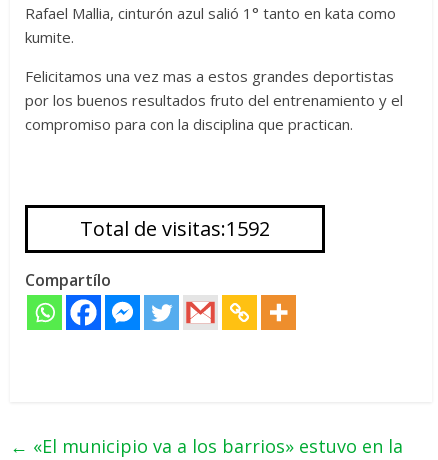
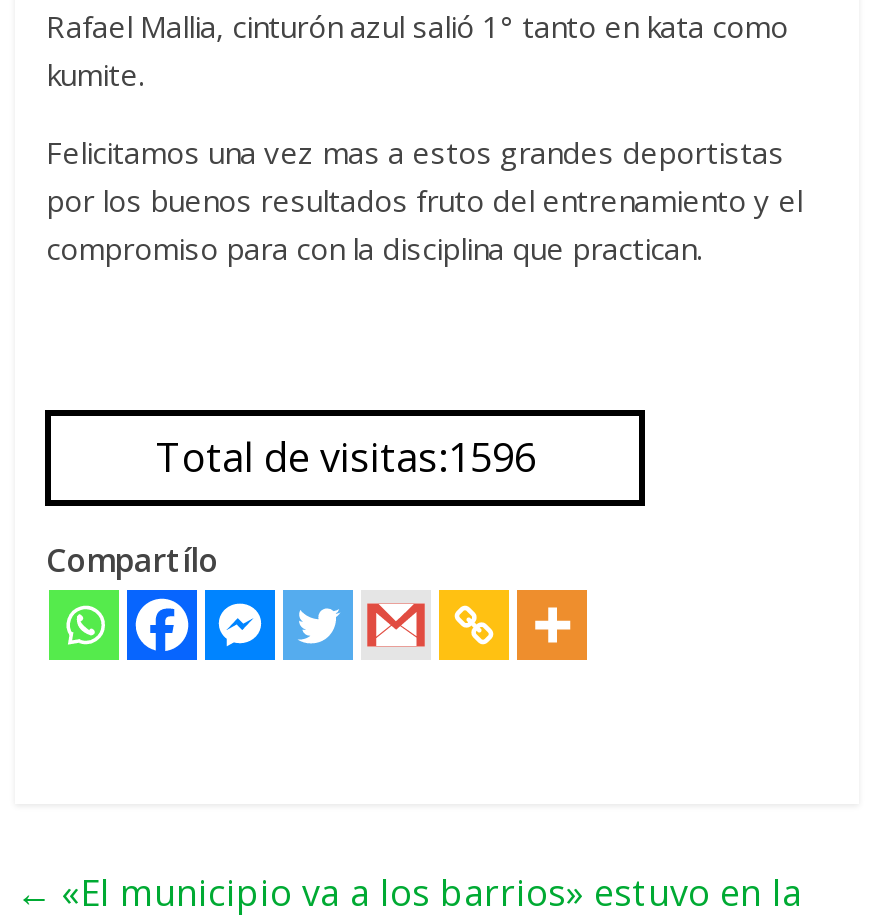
[80,215,270,242] Total de visitas:1592 -> [156,430,536,484] Total de visitas:1596

